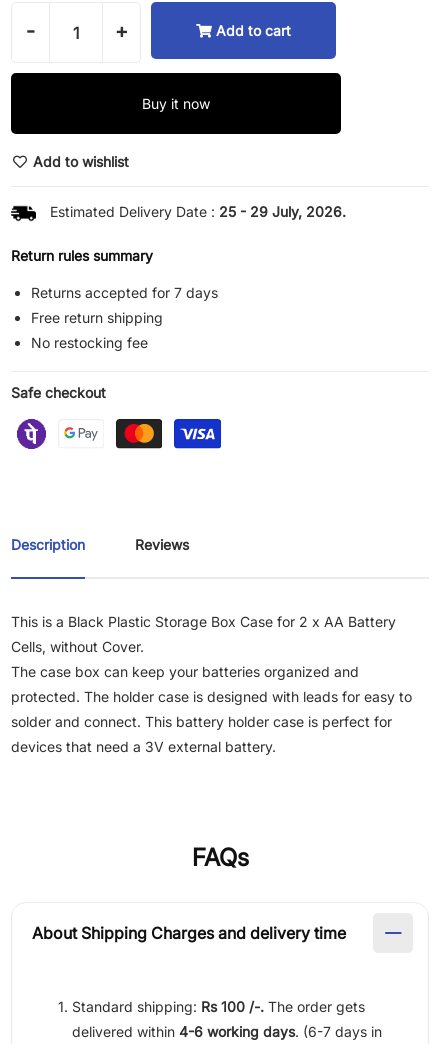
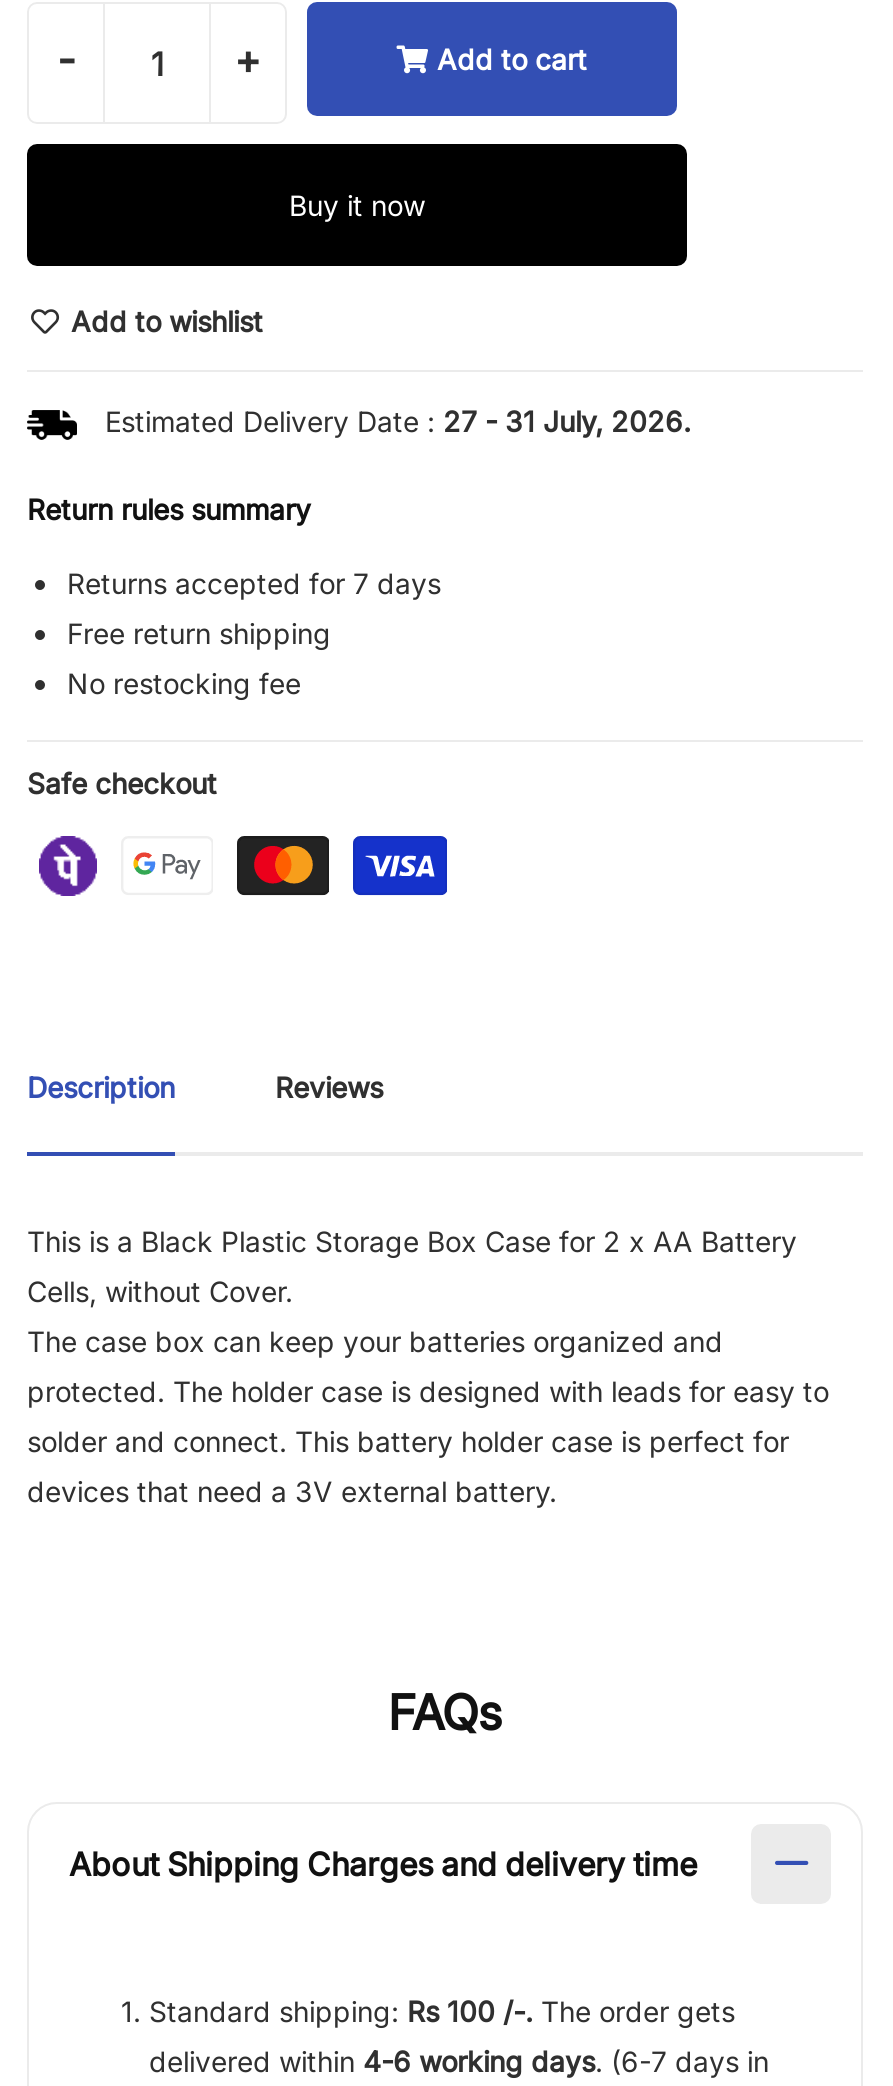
[46,203,346,220] Estimated Delivery Date : 25 - 29 July, 2026. -> [97,404,691,438] Estimated Delivery Date : 27 - 31 July, 2026.

